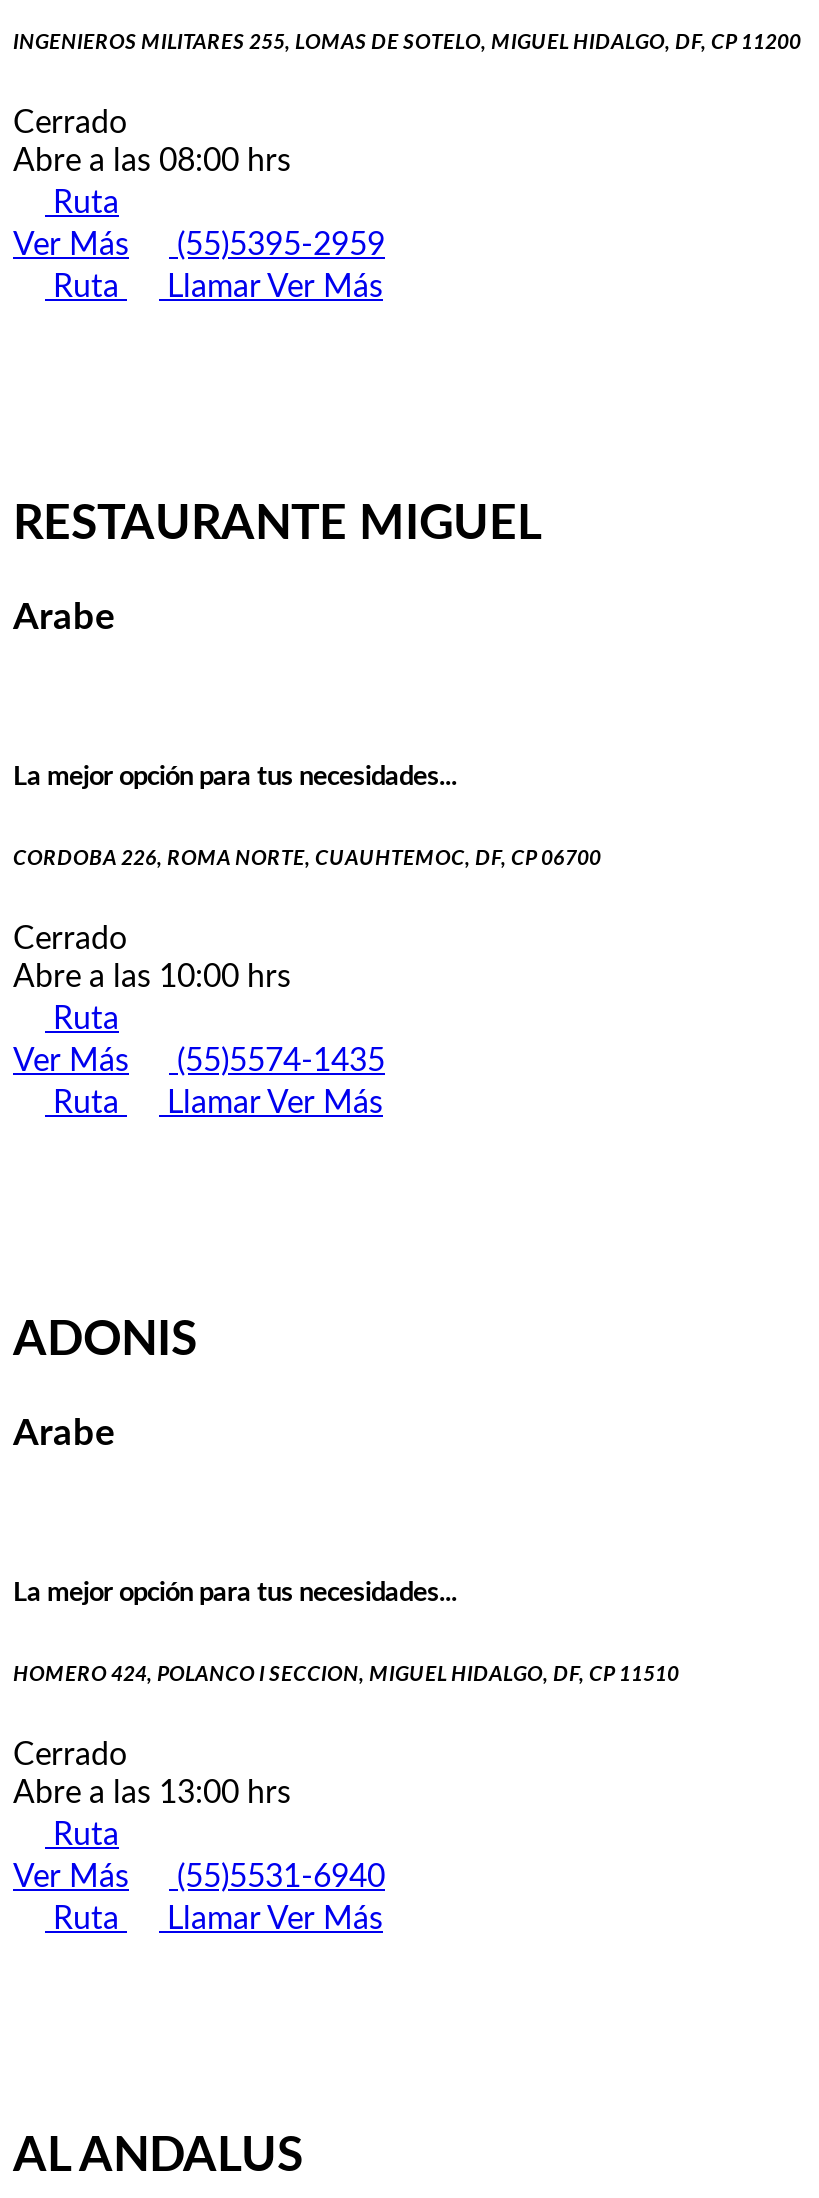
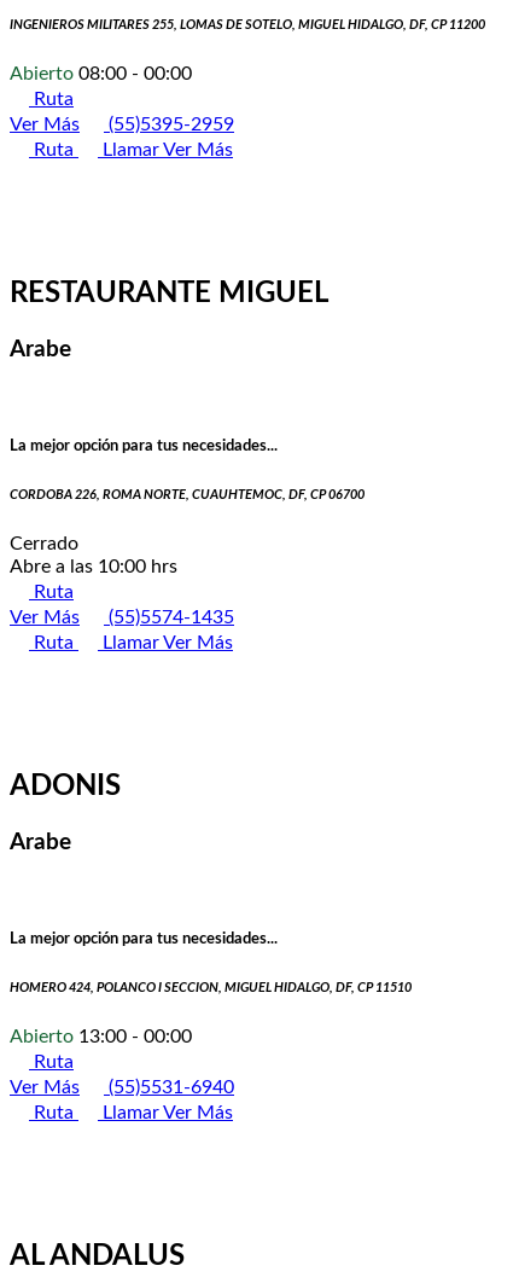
[13,108,291,178] Cerrado | Abre a las 08:00 hrs -> [10,65,192,84] Abierto 08:00 - 00:00
[13,1738,291,1808] Cerrado | Abre a las 13:00 hrs -> [10,1027,192,1046] Abierto 13:00 - 00:00

